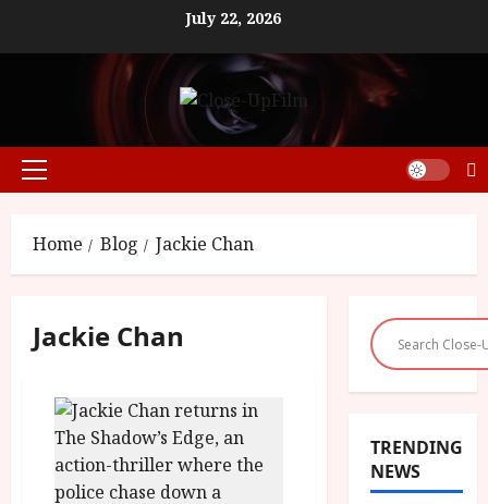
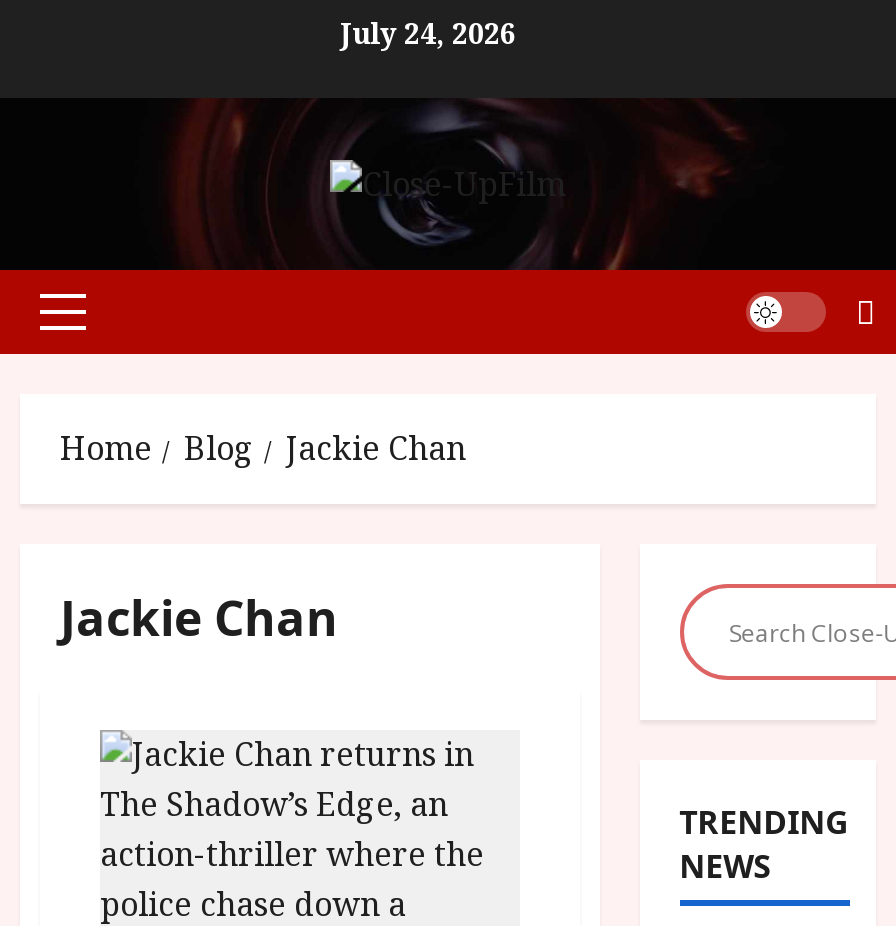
[185,8,281,28] July 22, 2026 -> [340,14,516,52] July 24, 2026

